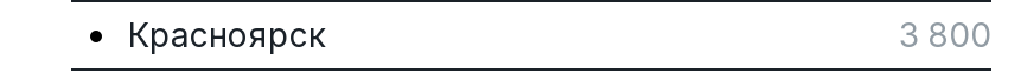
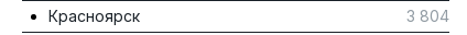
[899,14,991,54] 3 800 -> [406,7,449,25] 3 804

